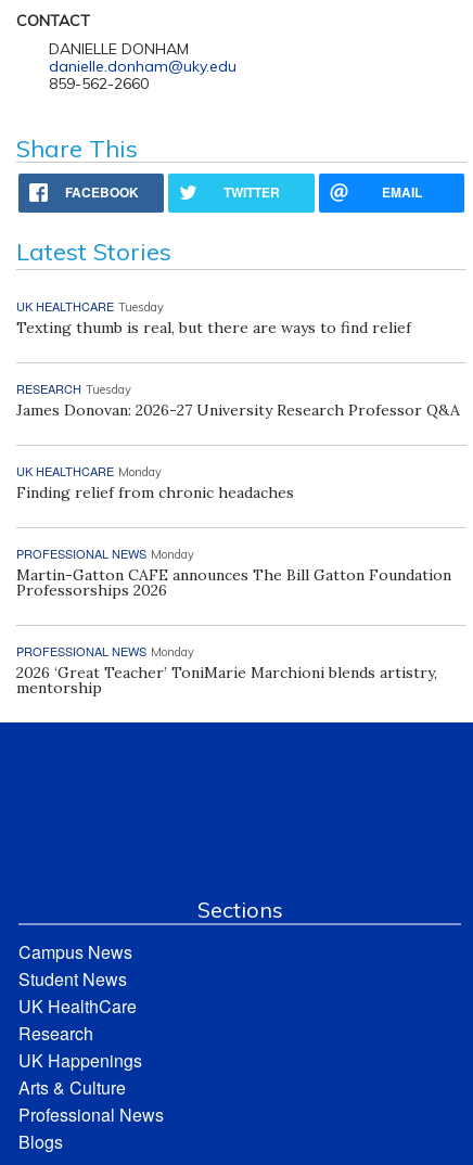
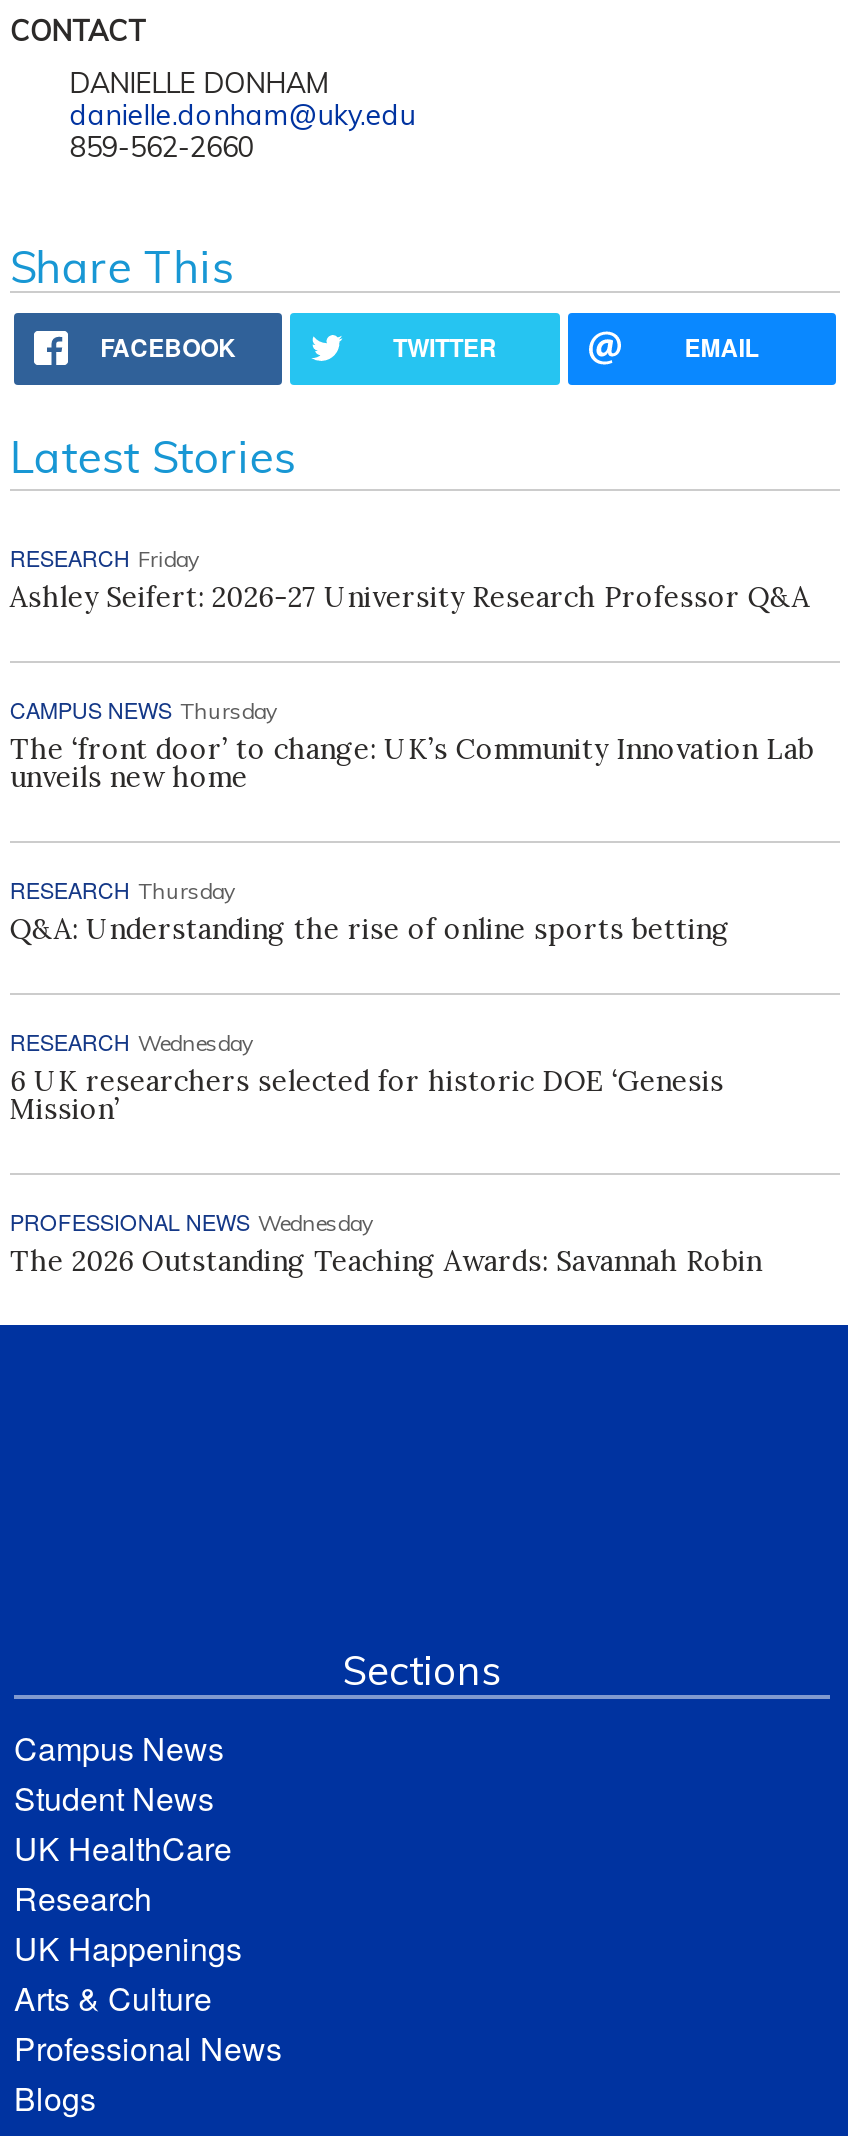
[16,297,411,337] UK HEALTHCARE Tuesday | Texting thumb is real, but there are ways to find relief -> [10,541,810,615] RESEARCH Friday | Ashley Seifert: 2026-27 University Research Professor Q&A
[16,380,460,420] RESEARCH Tuesday | James Donovan: 2026-27 University Research Professor Q&A -> [10,693,814,795] CAMPUS NEWS Thursday | The ‘front door’ to change: UK’s Community Innovation Lab | unveils new home
[16,462,294,502] UK HEALTHCARE Monday | Finding relief from chronic headaches -> [10,873,730,947] RESEARCH Thursday | Q&A: Understanding the rise of online sports betting
[16,545,451,600] PROFESSIONAL NEWS Monday | Martin-Gatton CAFE announces The Bill Gatton Foundation | Professorships 2026 -> [10,1025,724,1127] RESEARCH Wednesday | 6 UK researchers selected for historic DOE ‘Genesis | Mission’
[16,642,437,697] PROFESSIONAL NEWS Monday | 2026 ‘Great Teacher’ ToniMarie Marchioni blends artistry, | mentorship -> [10,1205,762,1279] PROFESSIONAL NEWS Wednesday | The 2026 Outstanding Teaching Awards: Savannah Robin

